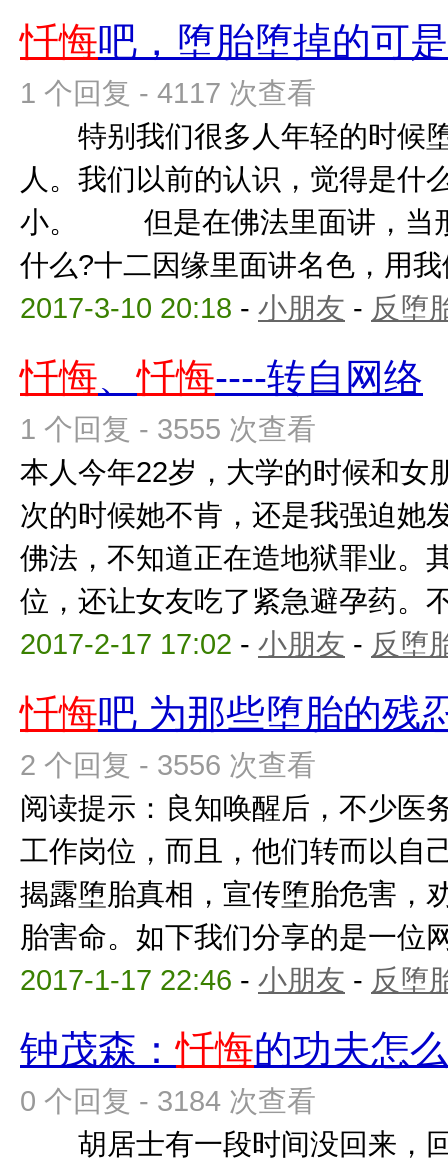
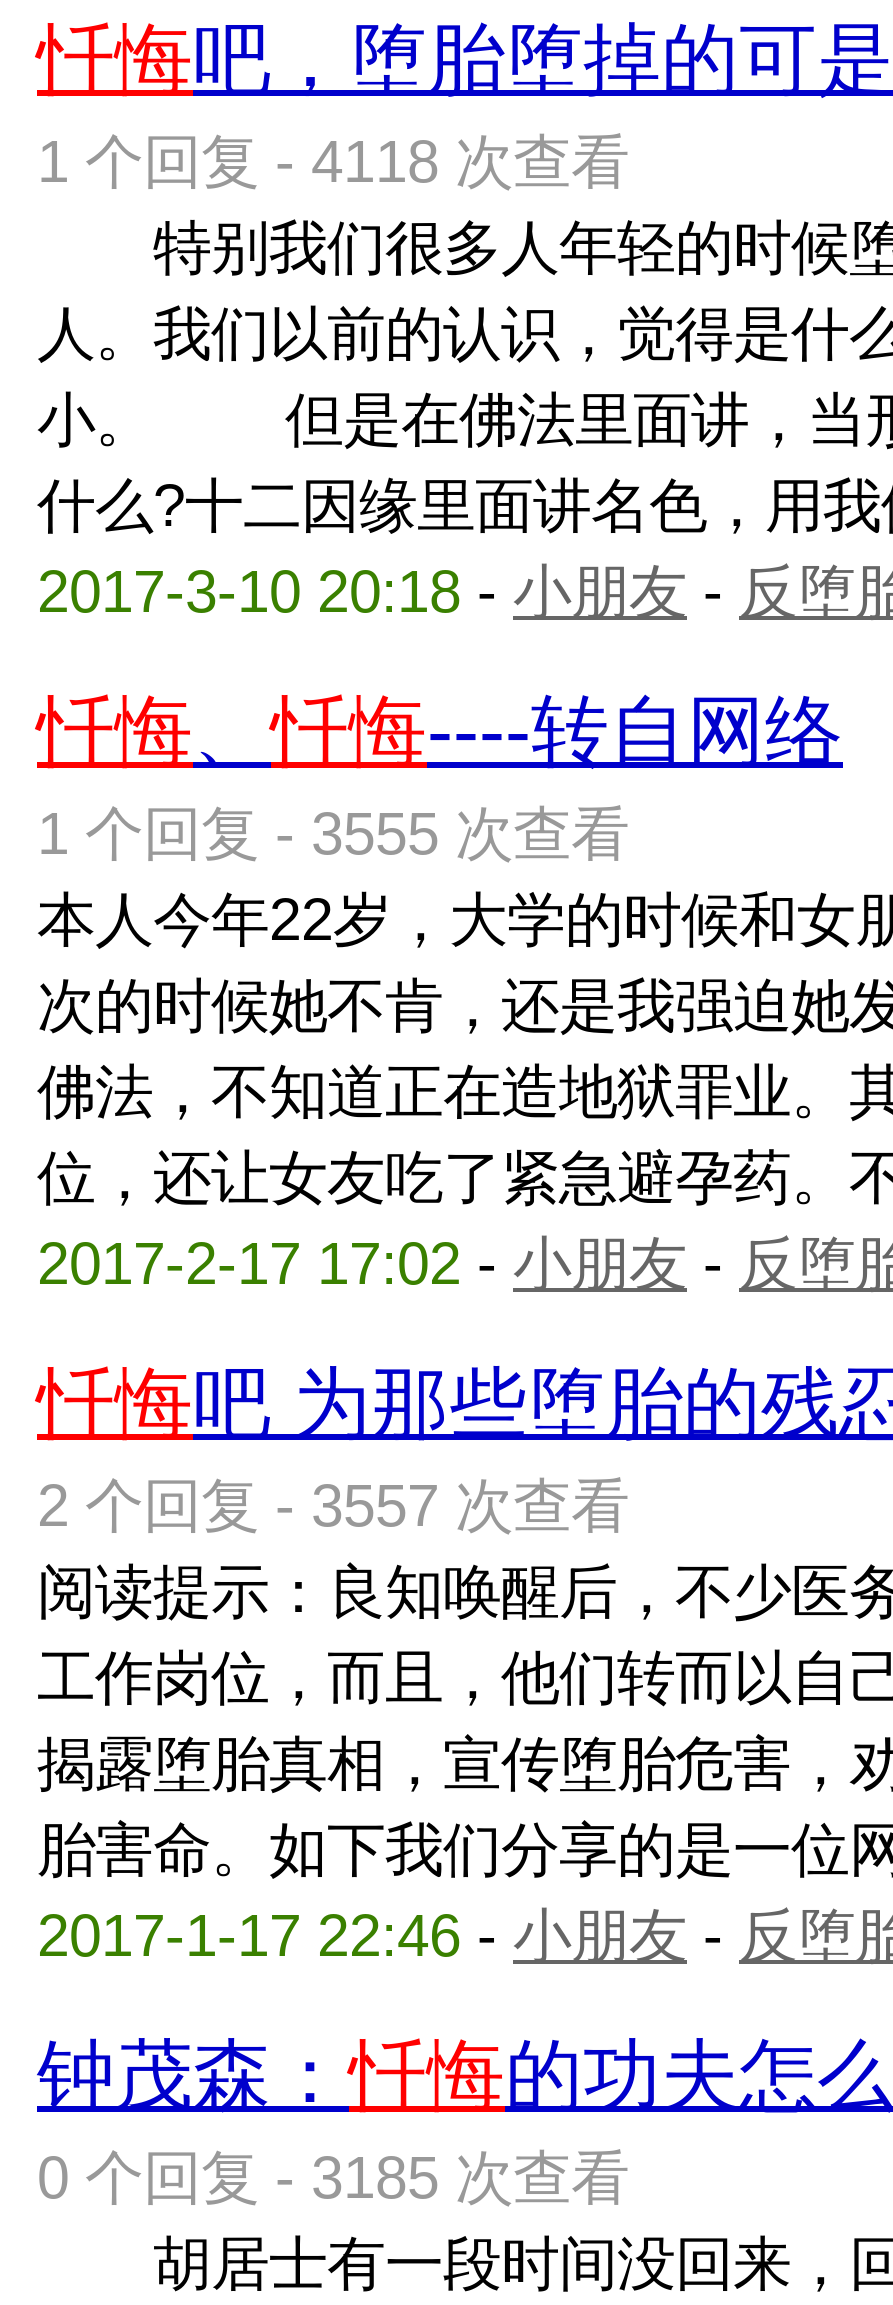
[20,76,316,109] 1 个回复 - 4117 次查看 -> [37,128,629,194] 1 个回复 - 4118 次查看
[20,748,316,781] 2 个回复 - 3556 次查看 -> [37,1472,629,1538] 2 个回复 - 3557 次查看
[20,1084,316,1117] 0 个回复 - 3184 次查看 -> [37,2144,629,2210] 0 个回复 - 3185 次查看

